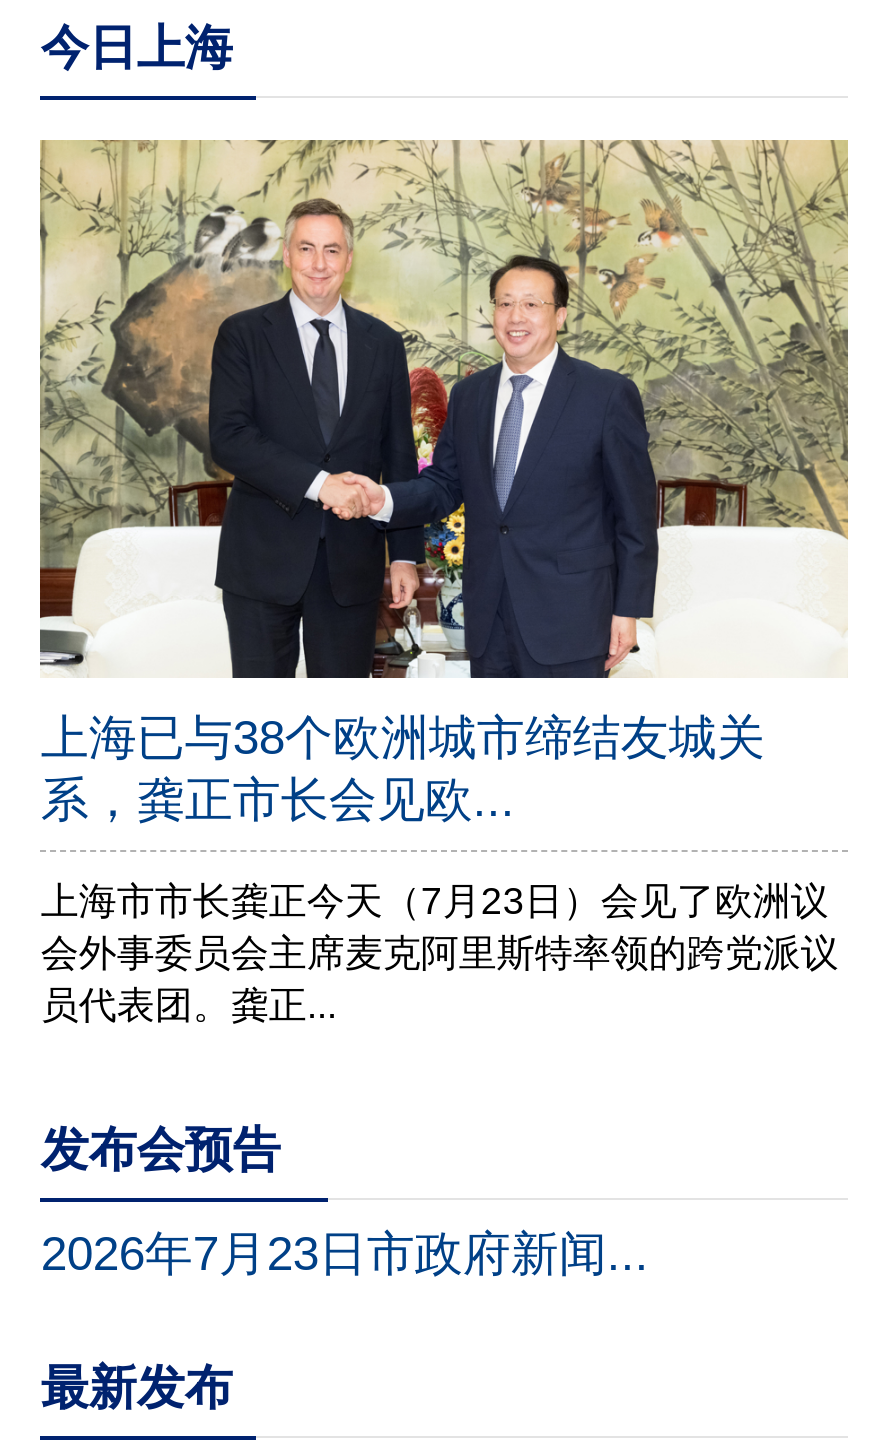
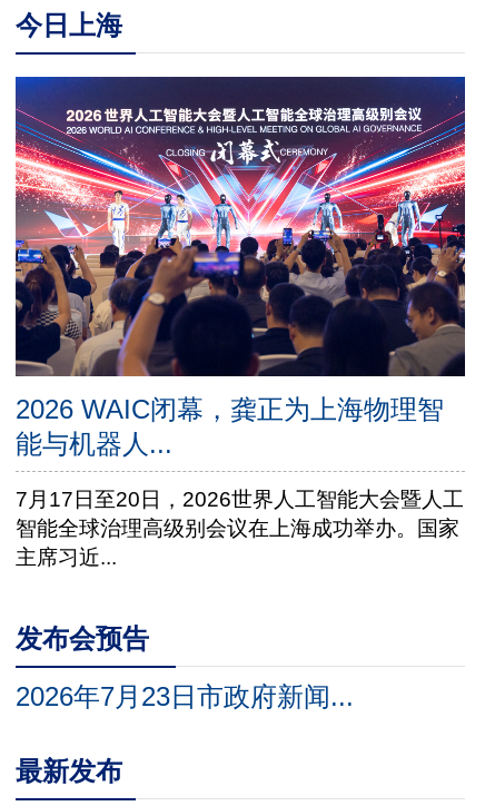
[38,138,850,825] [image] | 上海已与38个欧洲城市缔结友城关 | 系，龚正市长会见欧... -> [14,76,466,458] [image] | 2026 WAIC闭幕，龚正为上海物理智 | 能与机器人...
[41,879,839,1025] 上海市市长龚正今天（7月23日）会见了欧洲议 | 会外事委员会主席麦克阿里斯特率领的跨党派议 | 员代表团。龚正... -> [16,488,464,569] 7月17日至20日，2026世界人工智能大会暨人工 | 智能全球治理高级别会议在上海成功举办。国家 | 主席习近...

